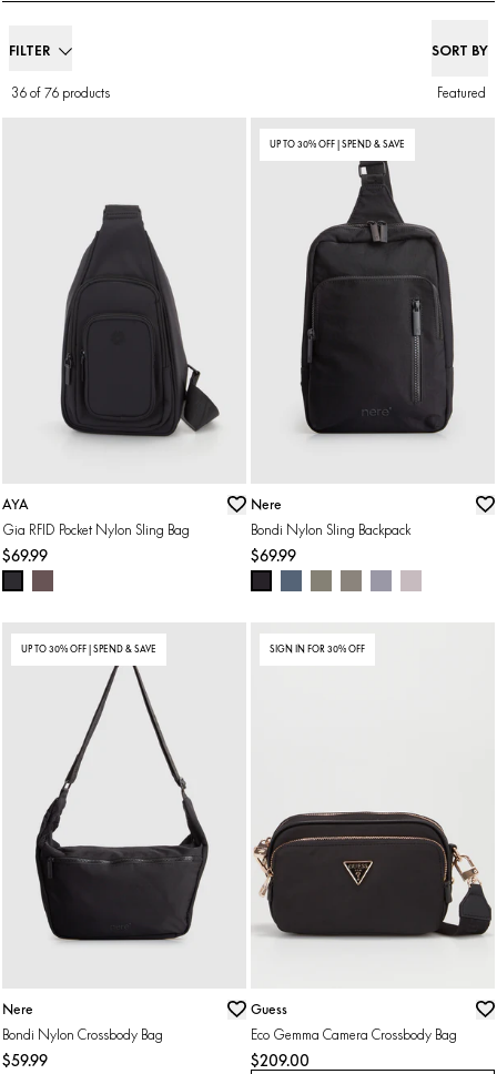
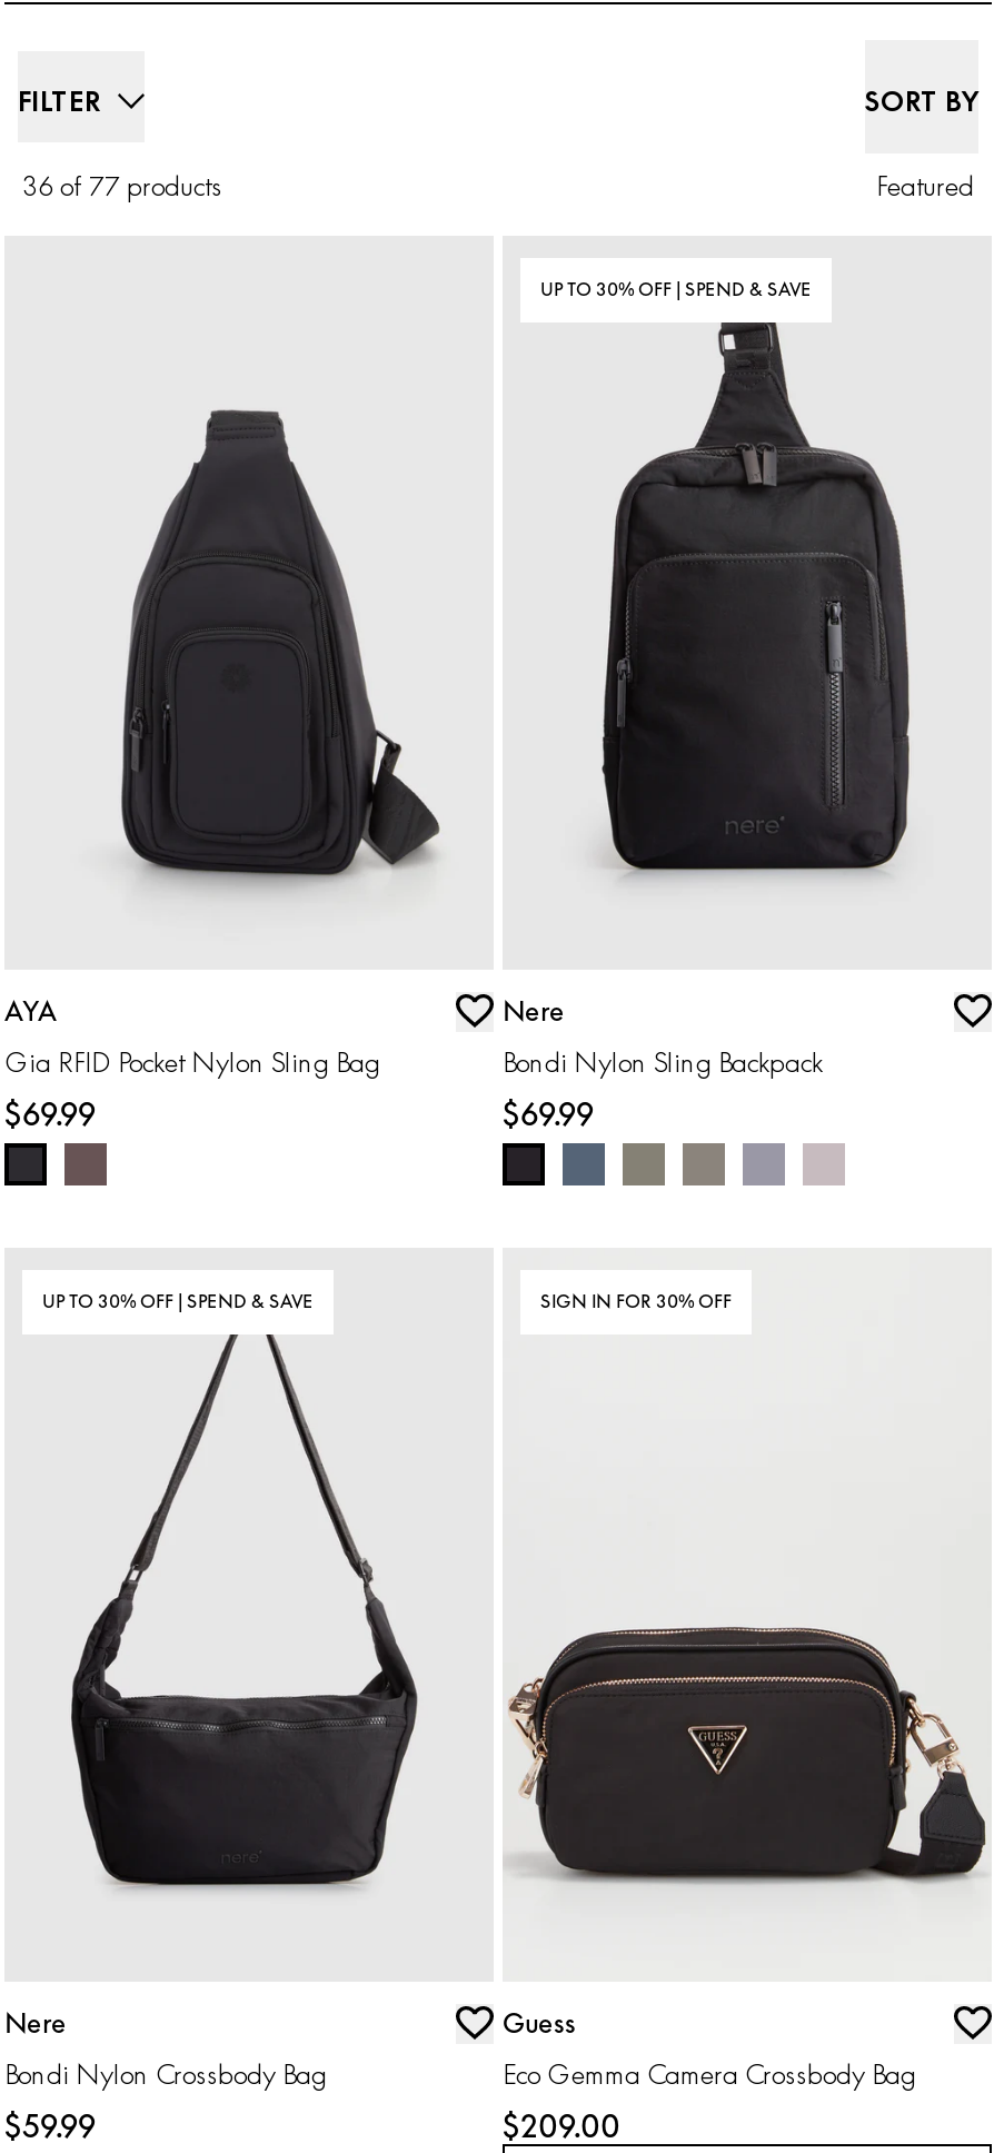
[11,84,110,101] 36 of 76 products -> [22,168,222,202] 36 of 77 products

